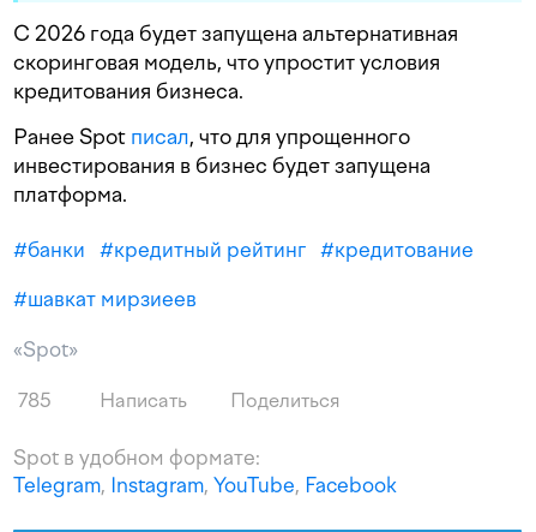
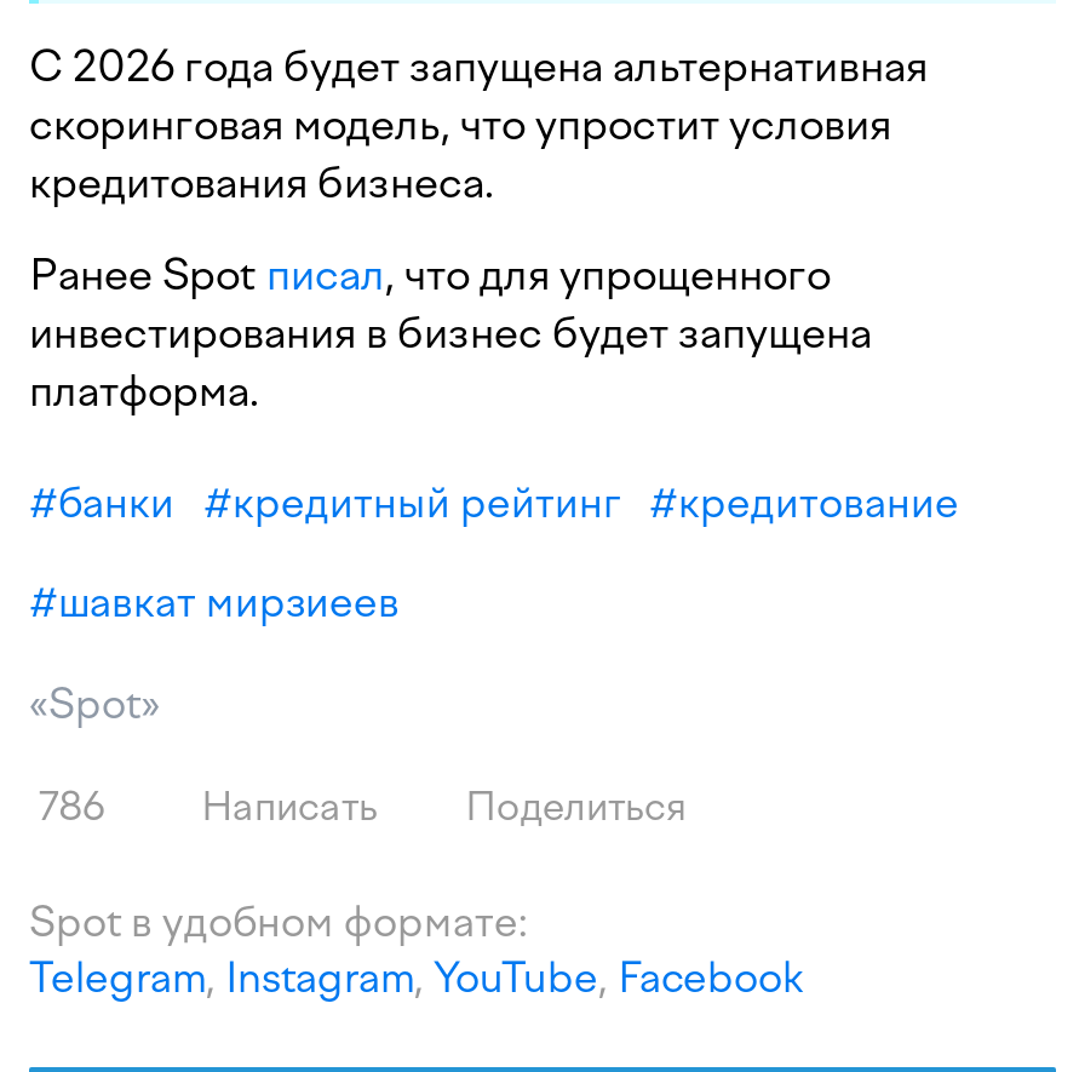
[13,390,341,412] 785 Написать Поделиться -> [29,785,688,831] 786 Написать Поделиться

